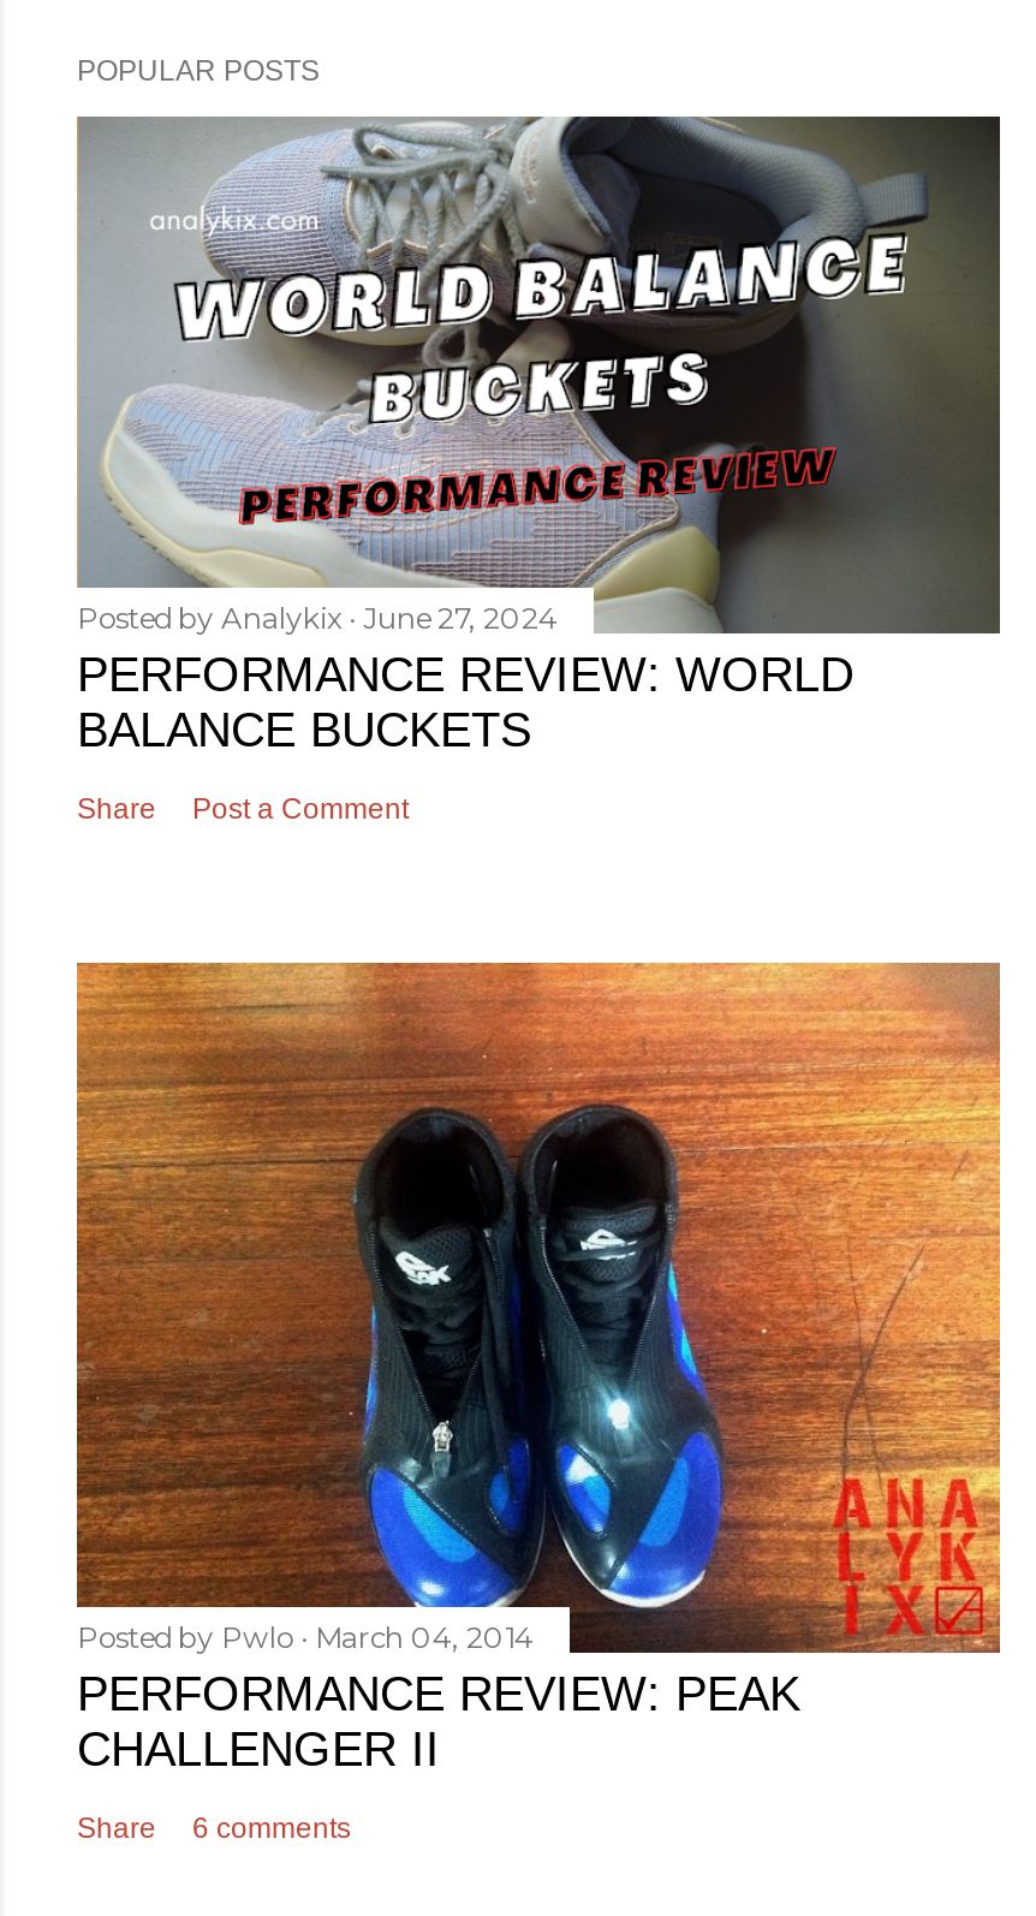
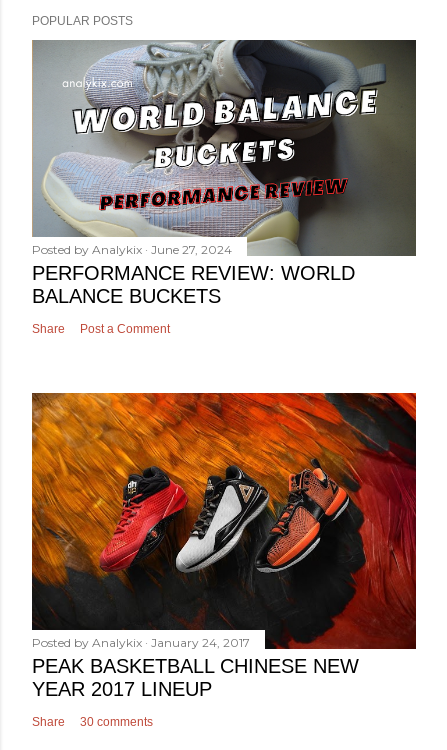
[75,960,1002,1777] [image] | Posted by Pwlo March 04, 2014 | PERFORMANCE REVIEW: PEAK | CHALLENGER II -> [31,392,417,700] [image] | Posted by Analykix January 24, 2017 | PEAK BASKETBALL CHINESE NEW | YEAR 2017 LINEUP
[77,1813,351,1846] Share 6 comments -> [32,715,153,729] Share 30 comments

